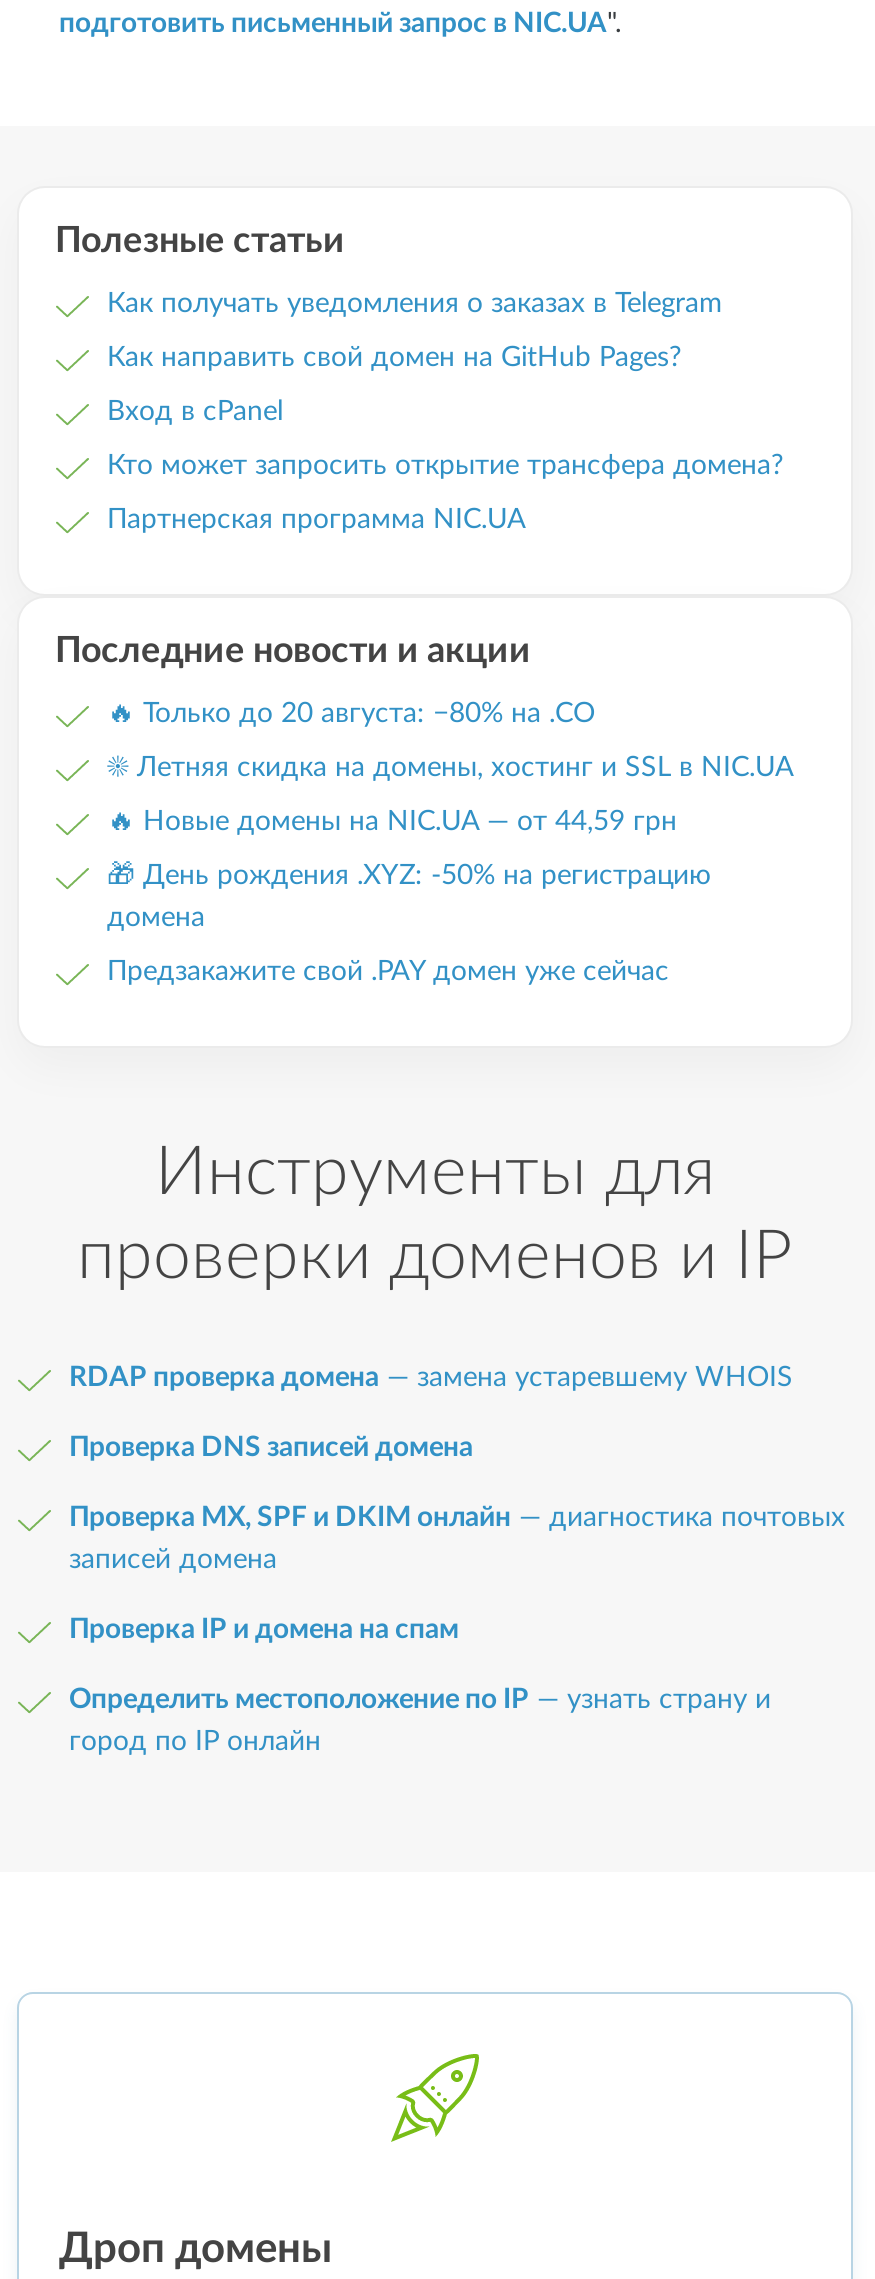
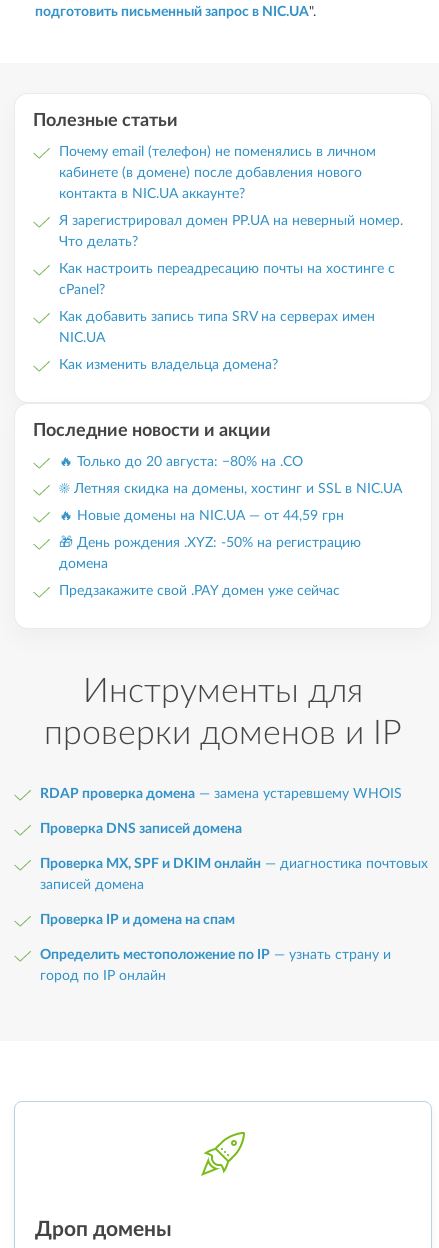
[107,289,783,533] Как получать уведомления о заказах в Telegram | Как направить свой домен на GitHub Pages? | Вход в cPanel | Кто может запросить открытие трансфера домена? | Партнерская программа NIC.UA -> [59,145,403,372] Почему email (телефон) не поменялись в личном | кабинете (в домене) после добавления нового | контакта в NIC.UA аккаунте? | Я зарегистрировал домен PP.UA на неверный номер. | Что делать? | Как настроить переадресацию почты на хостинге с | cPanel? | Как добавить запись типа SRV на серверах имен | NIC.UA | Как изменить владельца домена?

